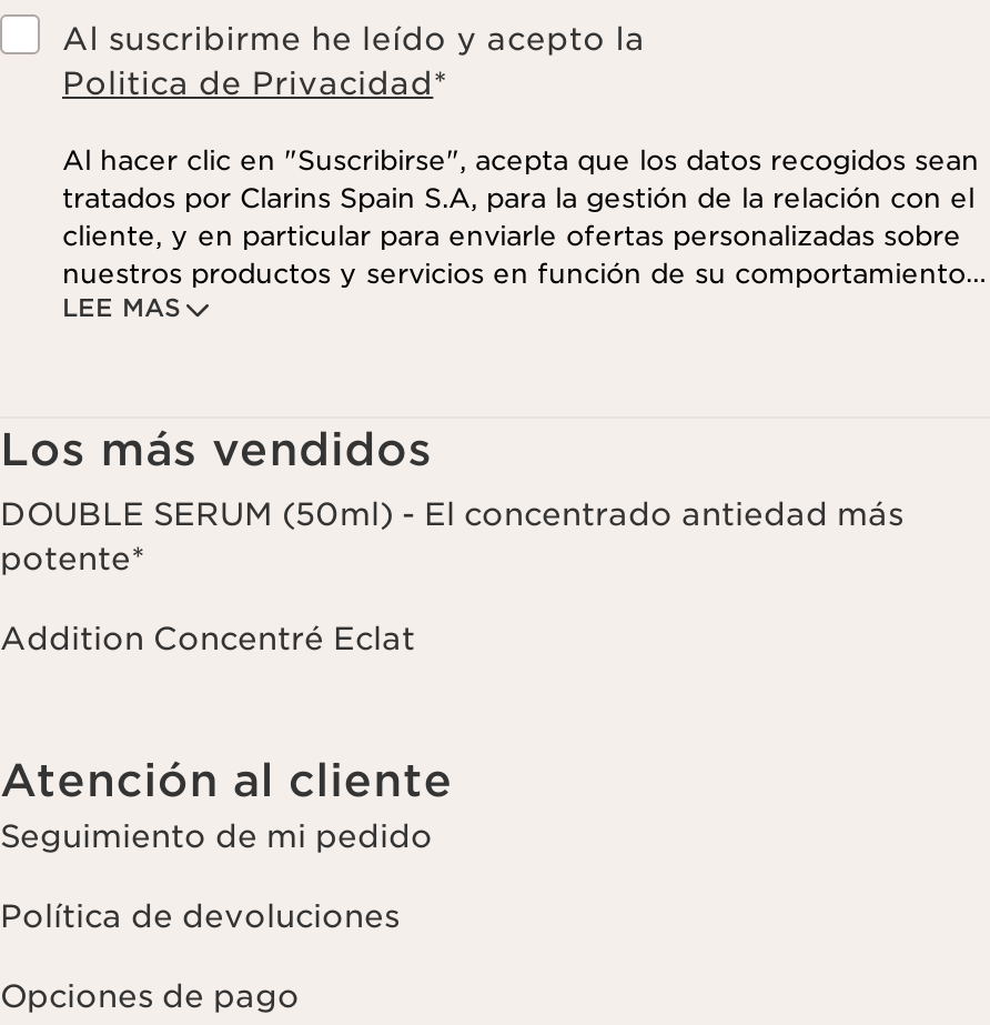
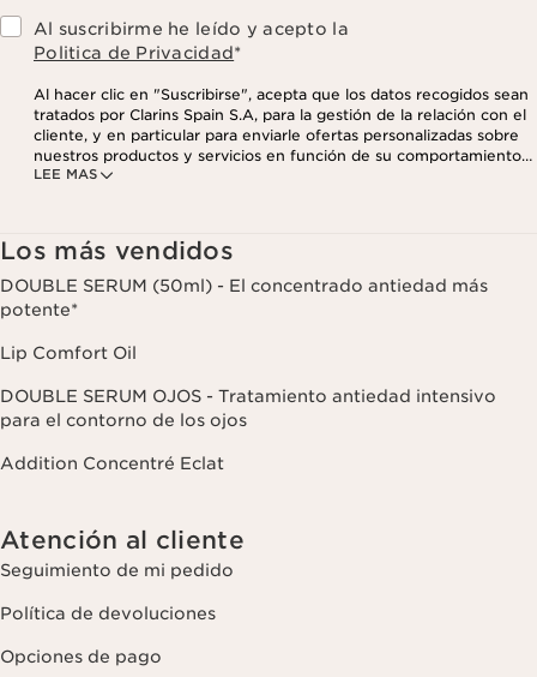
none -> [0,343,496,429] Lip Comfort Oil | DOUBLE SERUM OJOS - Tratamiento antiedad intensivo | para el contorno de los ojos

